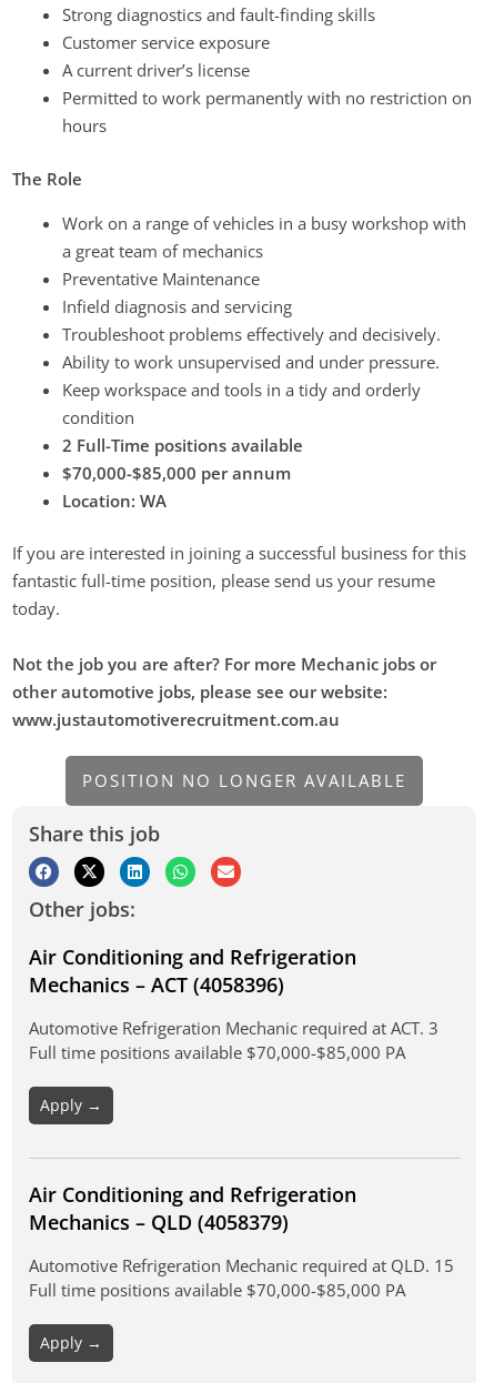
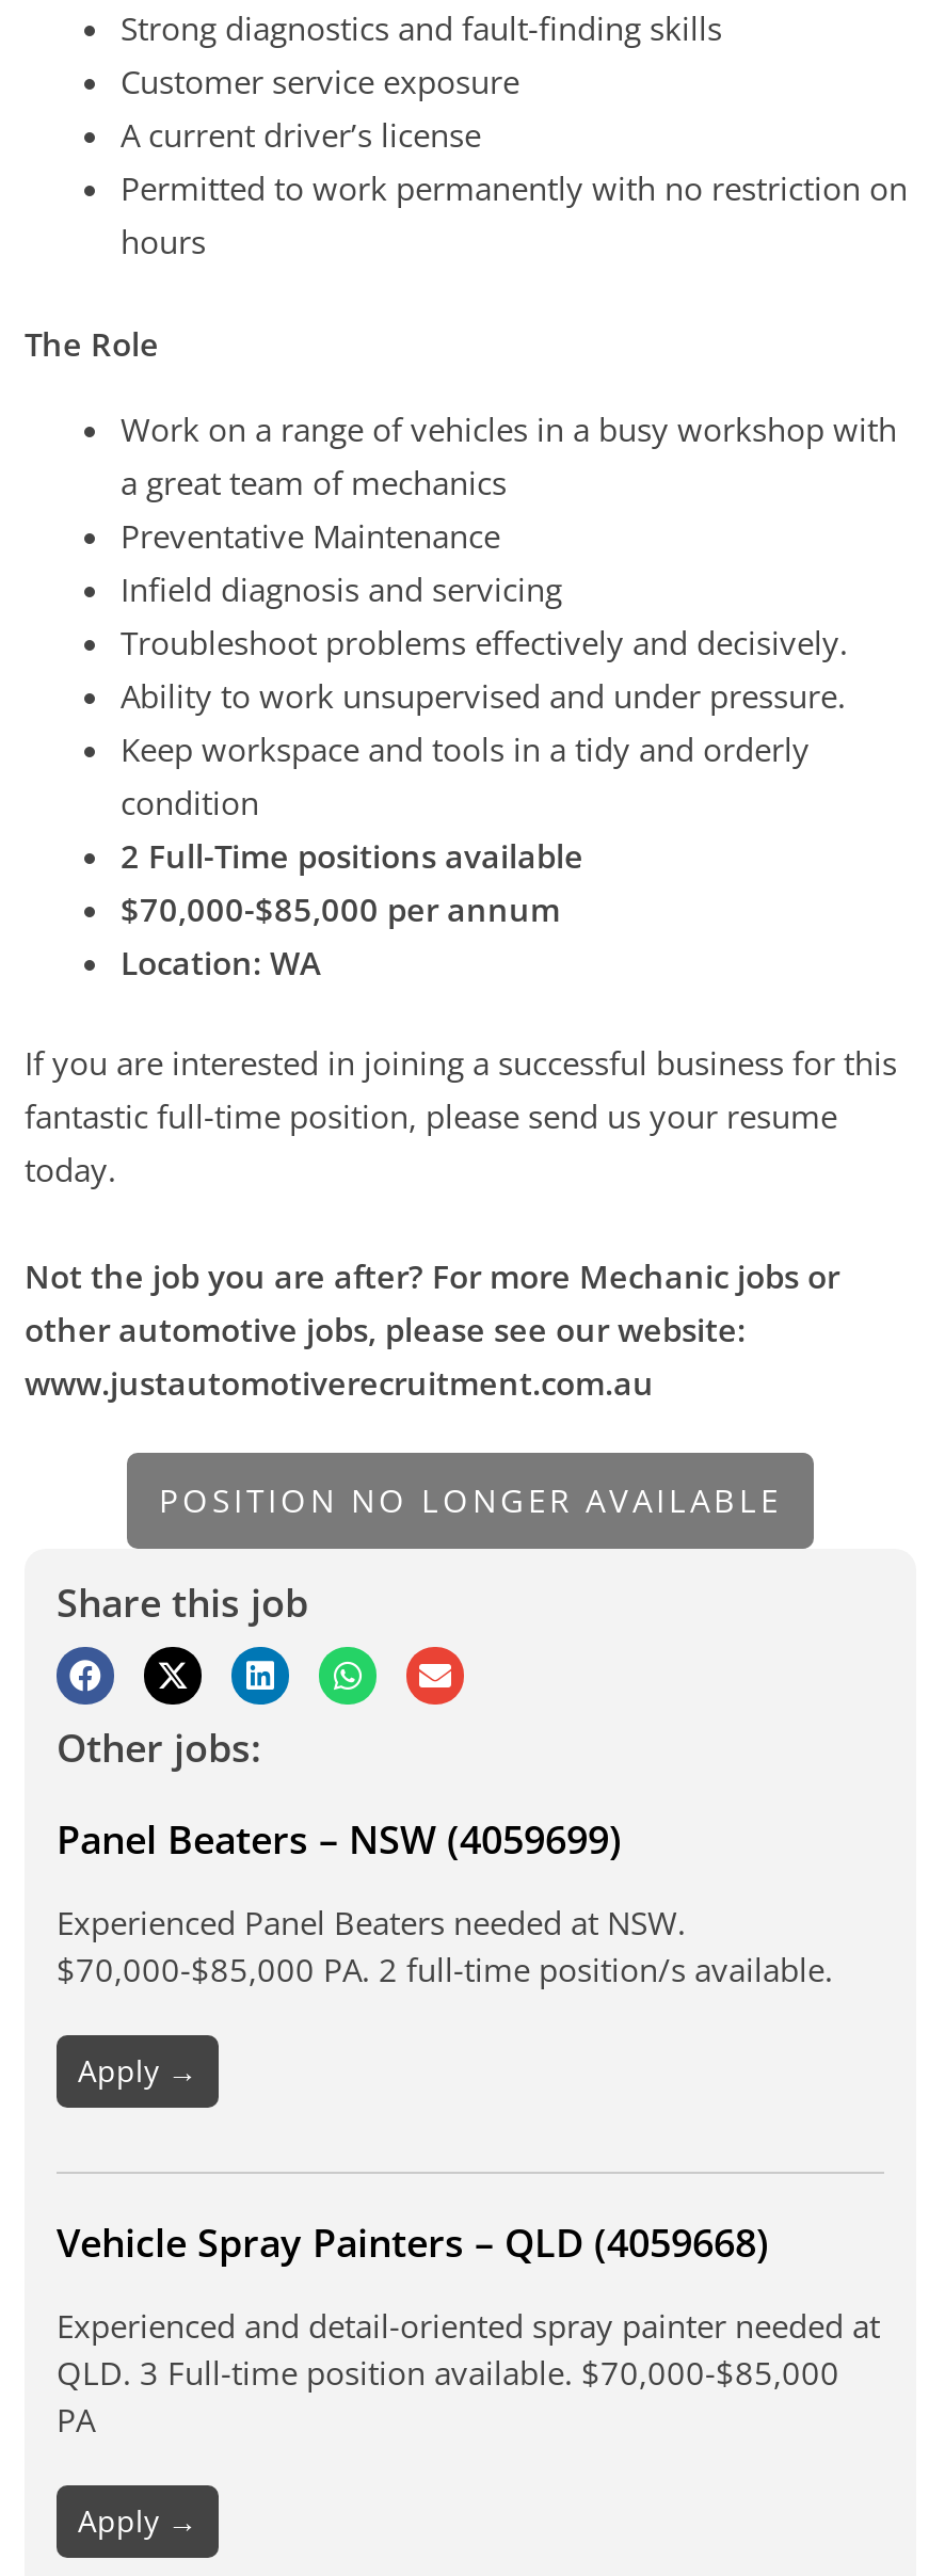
[29,943,356,998] Air Conditioning and Refrigeration | Mechanics – ACT (4058396) -> [57,1813,622,1864] Panel Beaters – NSW (4059699)
[29,1016,438,1063] Automotive Refrigeration Mechanic required at ACT. 3 | Full time positions available $70,000-$85,000 PA -> [57,1900,833,1990] Experienced Panel Beaters needed at NSW. | $70,000-$85,000 PA. 2 full-time position/s available.
[29,1181,356,1235] Air Conditioning and Refrigeration | Mechanics – QLD (4058379) -> [57,2216,769,2267] Vehicle Spray Painters – QLD (4059668)
[29,1254,454,1301] Automotive Refrigeration Mechanic required at QLD. 15 | Full time positions available $70,000-$85,000 PA -> [57,2304,880,2440] Experienced and detail-oriented spray painter needed at | QLD. 3 Full-time position available. $70,000-$85,000 | PA

